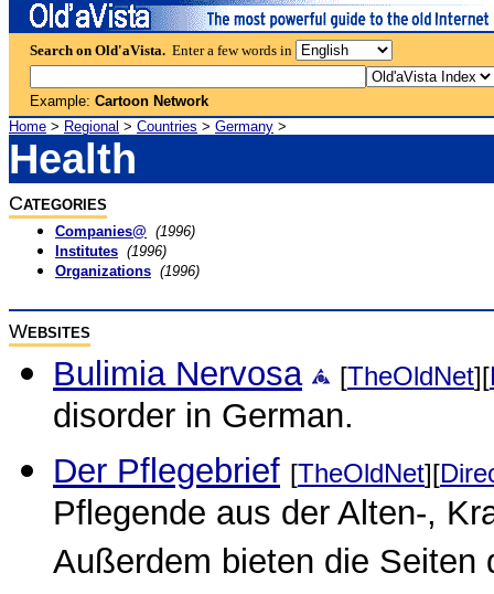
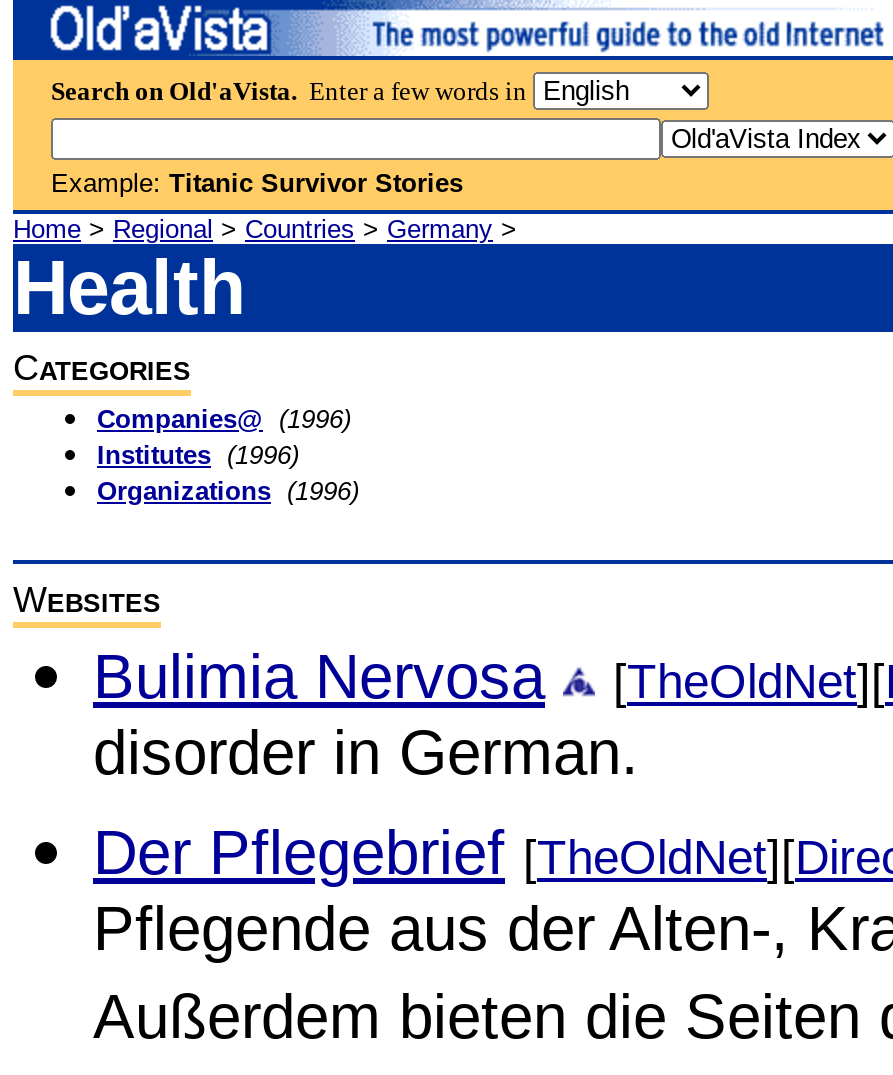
[30,93,208,109] Example: Cartoon Network -> [51,168,463,198] Example: Titanic Survivor Stories

